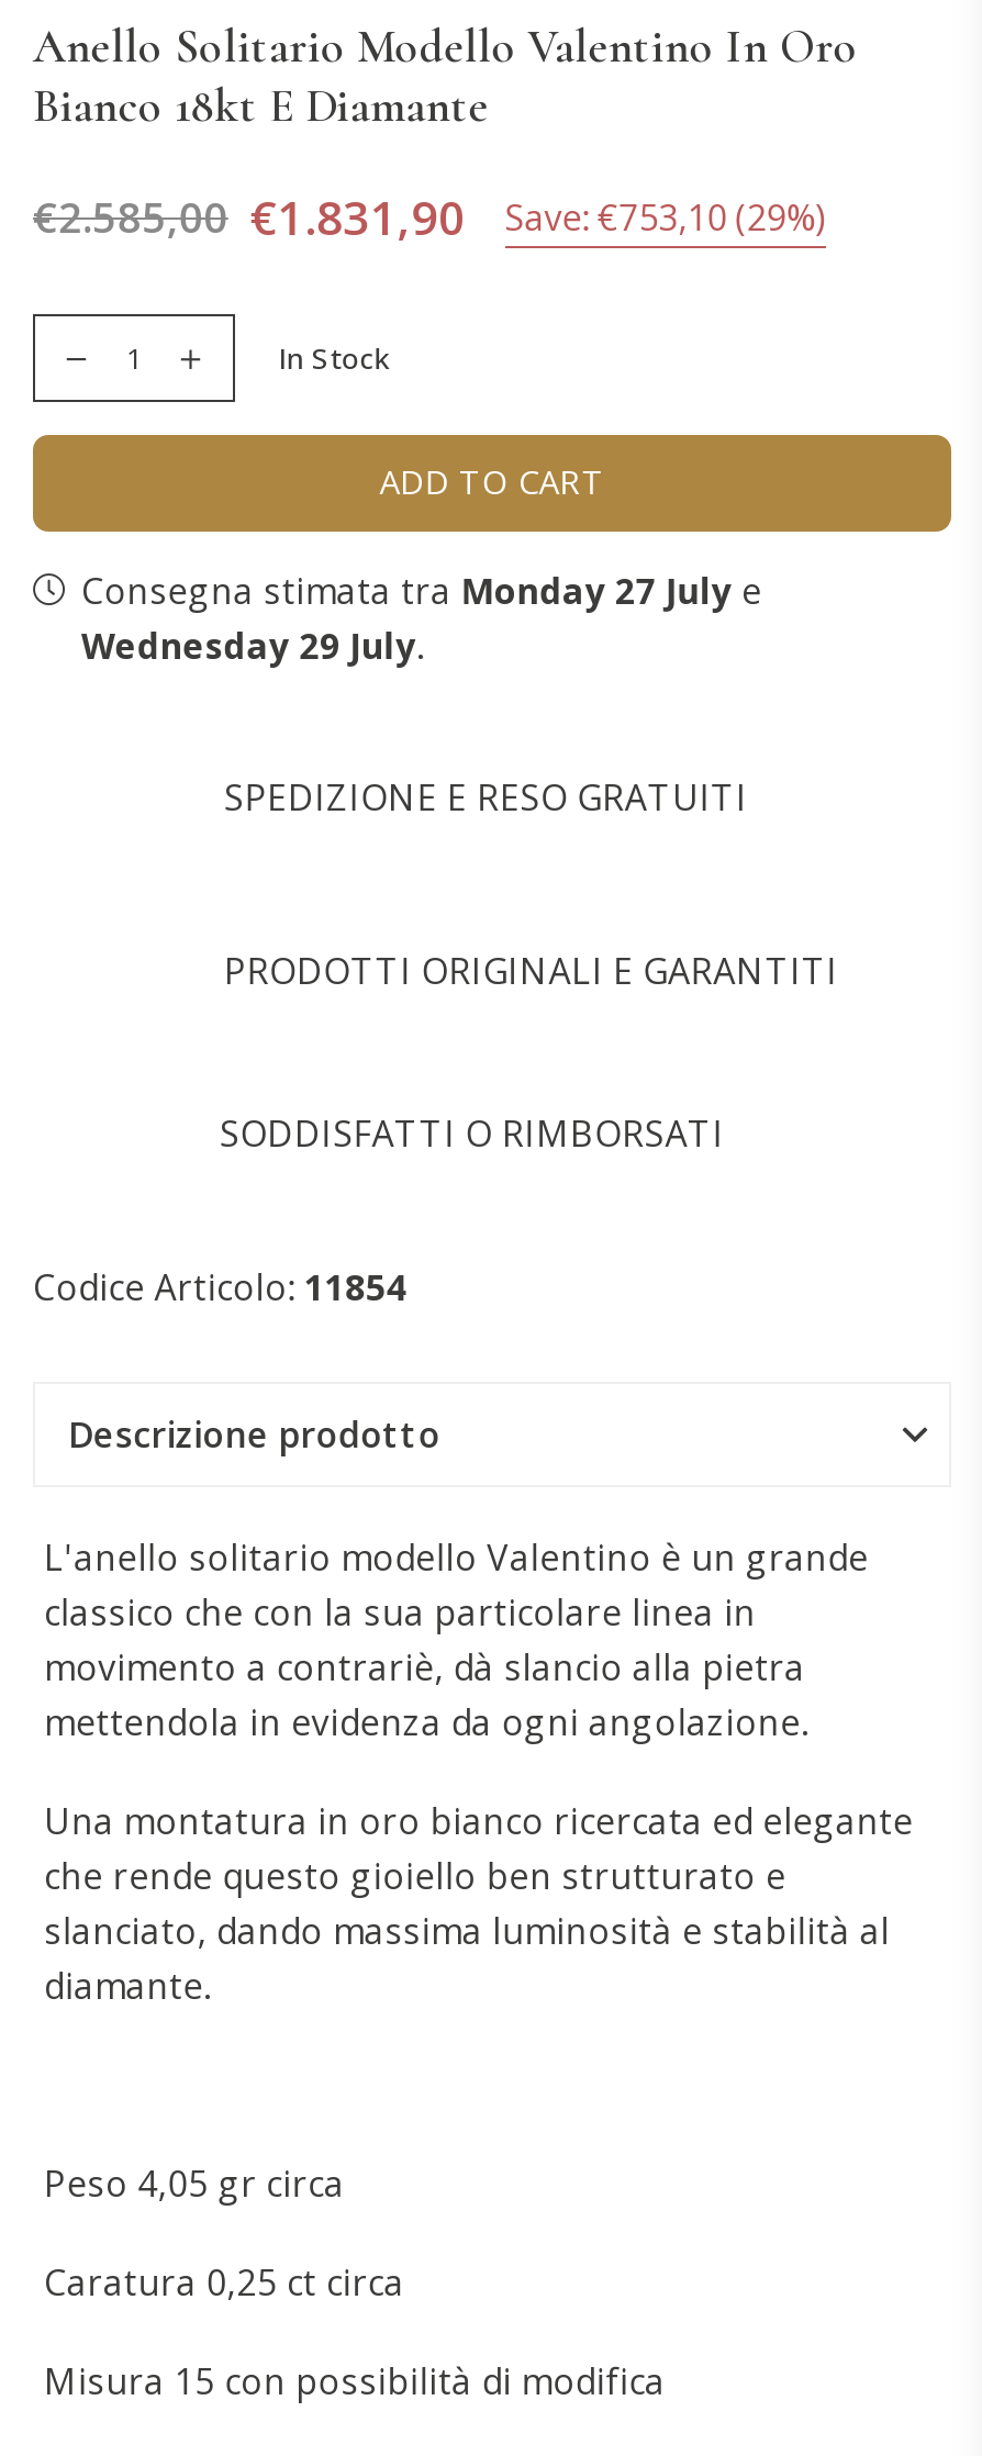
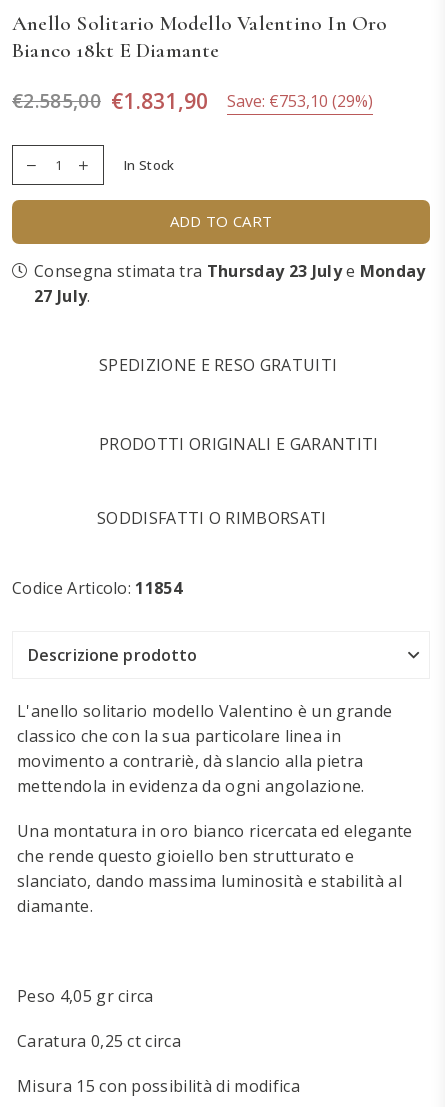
[81,566,762,669] Consegna stimata tra Monday 27 July e | Wednesday 29 July. -> [34,259,426,306] Consegna stimata tra Thursday 23 July e Monday | 27 July.

